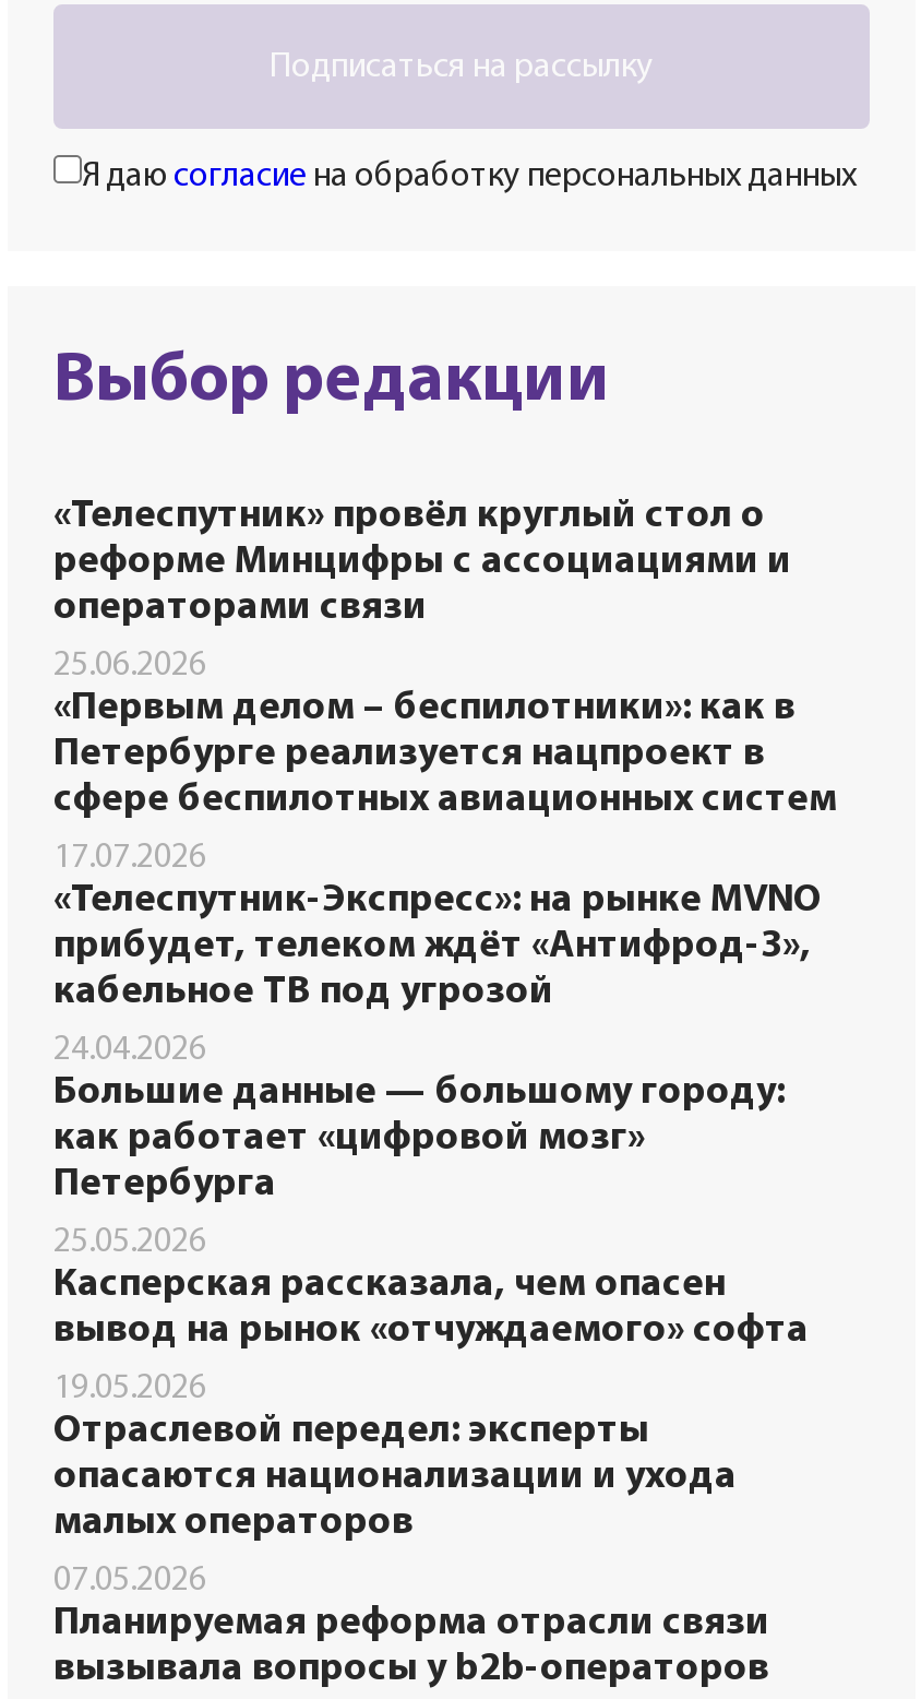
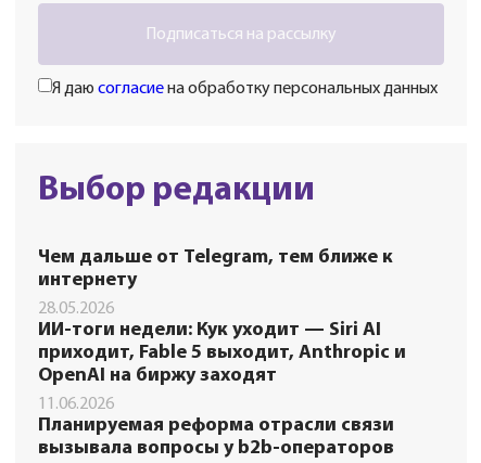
[53,495,837,1598] «Телеспутник» провёл круглый стол о | реформе Минцифры с ассоциациями и | операторами связи | 25.06.2026 | «Первым делом – беспилотники»: как в | Петербурге реализуется нацпроект в | сфере беспилотных авиационных систем | 17.07.2026 | «Телеспутник-Экспресс»: на рынке MVNO | прибудет, телеком ждёт «Антифрод-3», | кабельное ТВ под угрозой | 24.04.2026 | Большие данные — большому городу: | как работает «цифровой мозг» | Петербурга | 25.05.2026 | Касперская рассказала, чем опасен | вывод на рынок «отчуждаемого» софта | 19.05.2026 | Отраслевой передел: эксперты | опасаются национализации и ухода | малых операторов | 07.05.2026 -> [38,247,406,413] Чем дальше от Telegram, тем ближе к | интернету | 28.05.2026 | ИИ-тоги недели: Кук уходит — Siri AI | приходит, Fable 5 выходит, Anthropic и | OpenAI на биржу заходят | 11.06.2026

